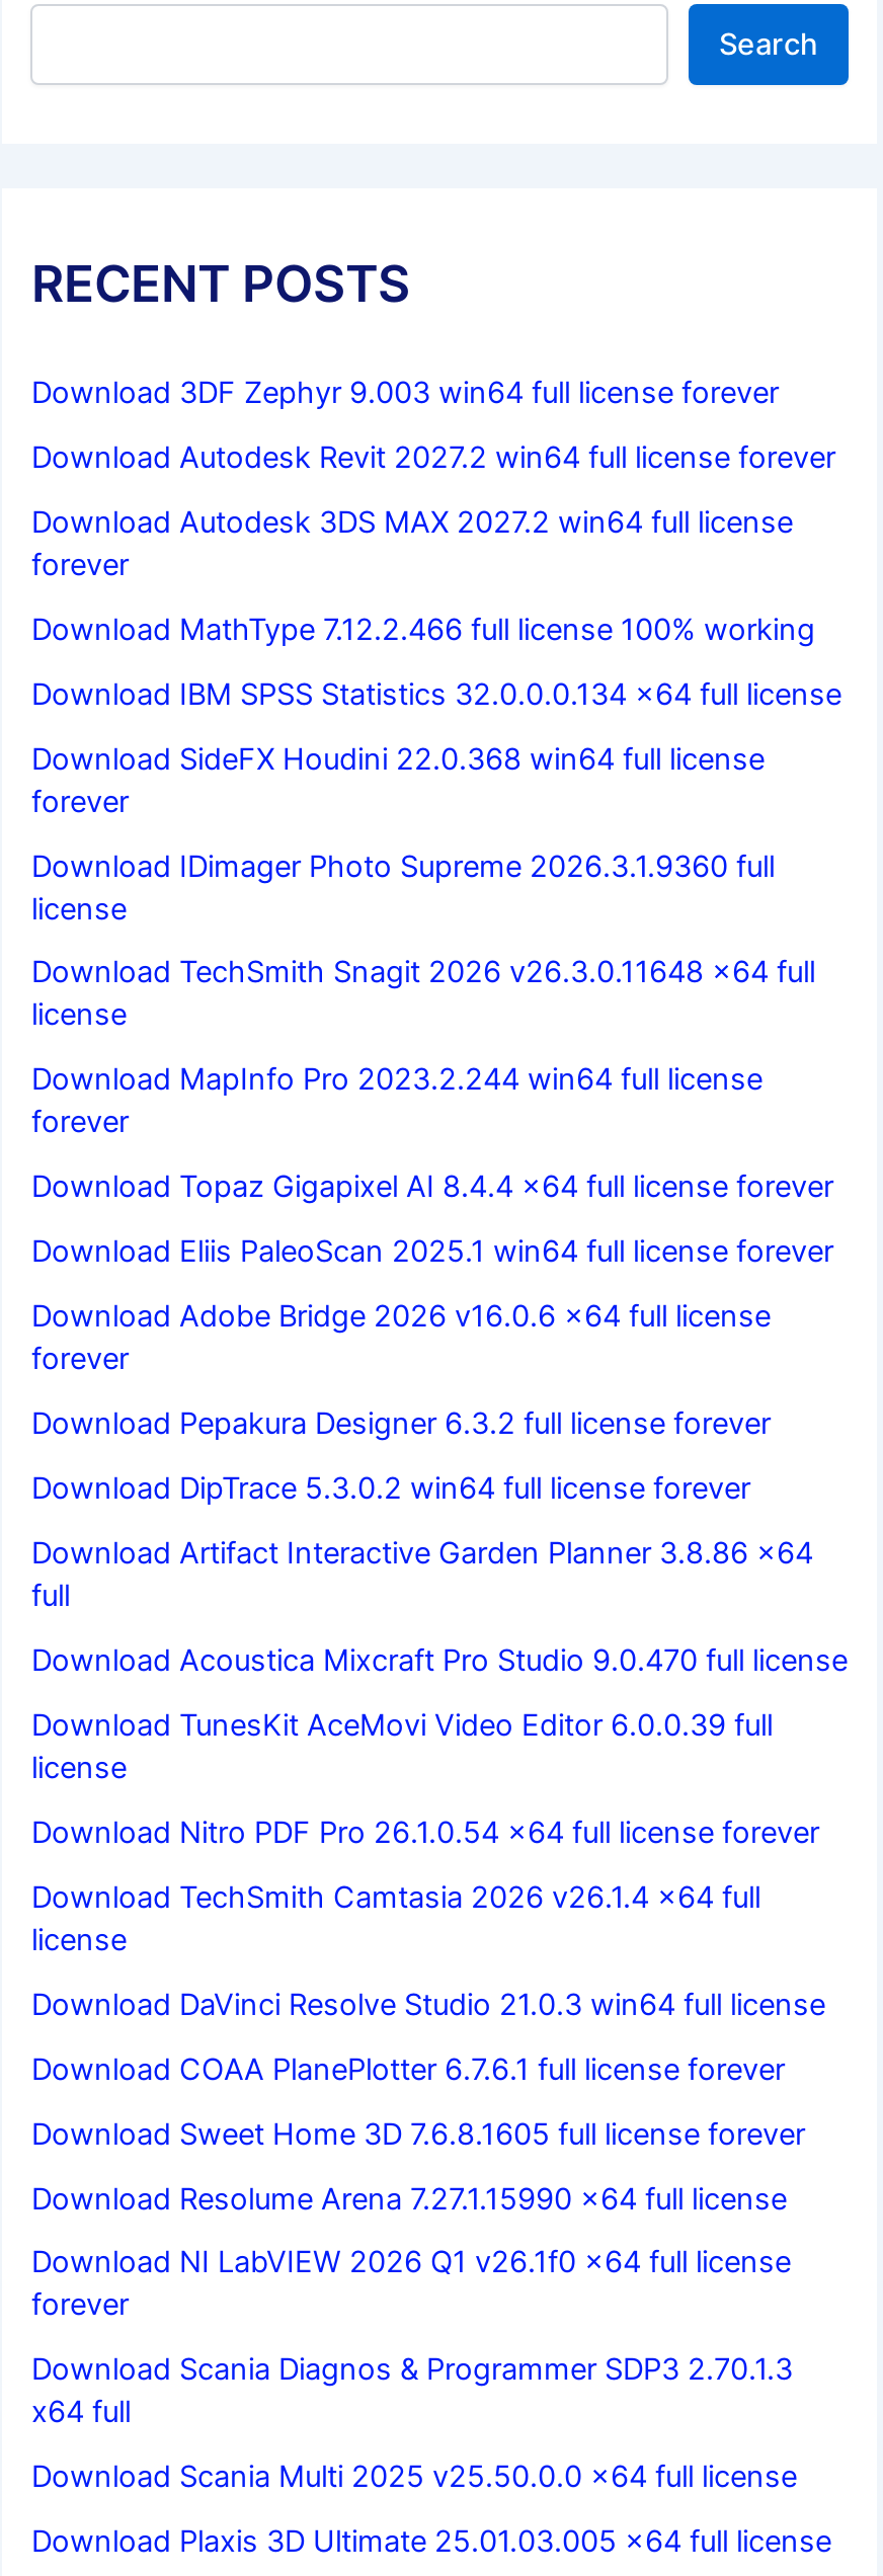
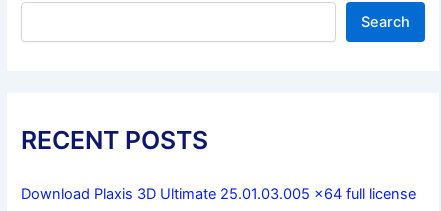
[31,374,848,2496] Download 3DF Zephyr 9.003 win64 full license forever | Download Autodesk Revit 2027.2 win64 full license forever | Download Autodesk 3DS MAX 2027.2 win64 full license | forever | Download MathType 7.12.2.466 full license 100% working | Download IBM SPSS Statistics 32.0.0.0.134 x64 full license | Download SideFX Houdini 22.0.368 win64 full license | forever | Download IDimager Photo Supreme 2026.3.1.9360 full | license | Download TechSmith Snagit 2026 v26.3.0.11648 x64 full | license | Download MapInfo Pro 2023.2.244 win64 full license | forever | Download Topaz Gigapixel AI 8.4.4 x64 full license forever | Download Eliis PaleoScan 2025.1 win64 full license forever | Download Adobe Bridge 2026 v16.0.6 x64 full license | forever | Download Pepakura Designer 6.3.2 full license forever | Download DipTrace 5.3.0.2 win64 full license forever | Download Artifact Interactive Garden Planner 3.8.86 x64 | full | Download Acoustica Mixcraft Pro Studio 9.0.470 full license | Download TunesKit AceMovi Video Editor 6.0.0.39 full | license | Download Nitro PDF Pro 26.1.0.54 x64 full license forever | Download TechSmith Camtasia 2026 v26.1.4 x64 full | license | Download DaVinci Resolve Studio 21.0.3 win64 full license | Download COAA PlanePlotter 6.7.6.1 full license forever | Download Sweet Home 3D 7.6.8.1605 full license forever | Download Resolume Arena 7.27.1.15990 x64 full license | Download NI LabVIEW 2026 Q1 v26.1f0 x64 full license | forever | Download Scania Diagnos & Programmer SDP3 2.70.1.3 | x64 full | Download Scania Multi 2025 v25.50.0.0 x64 full license -> none

